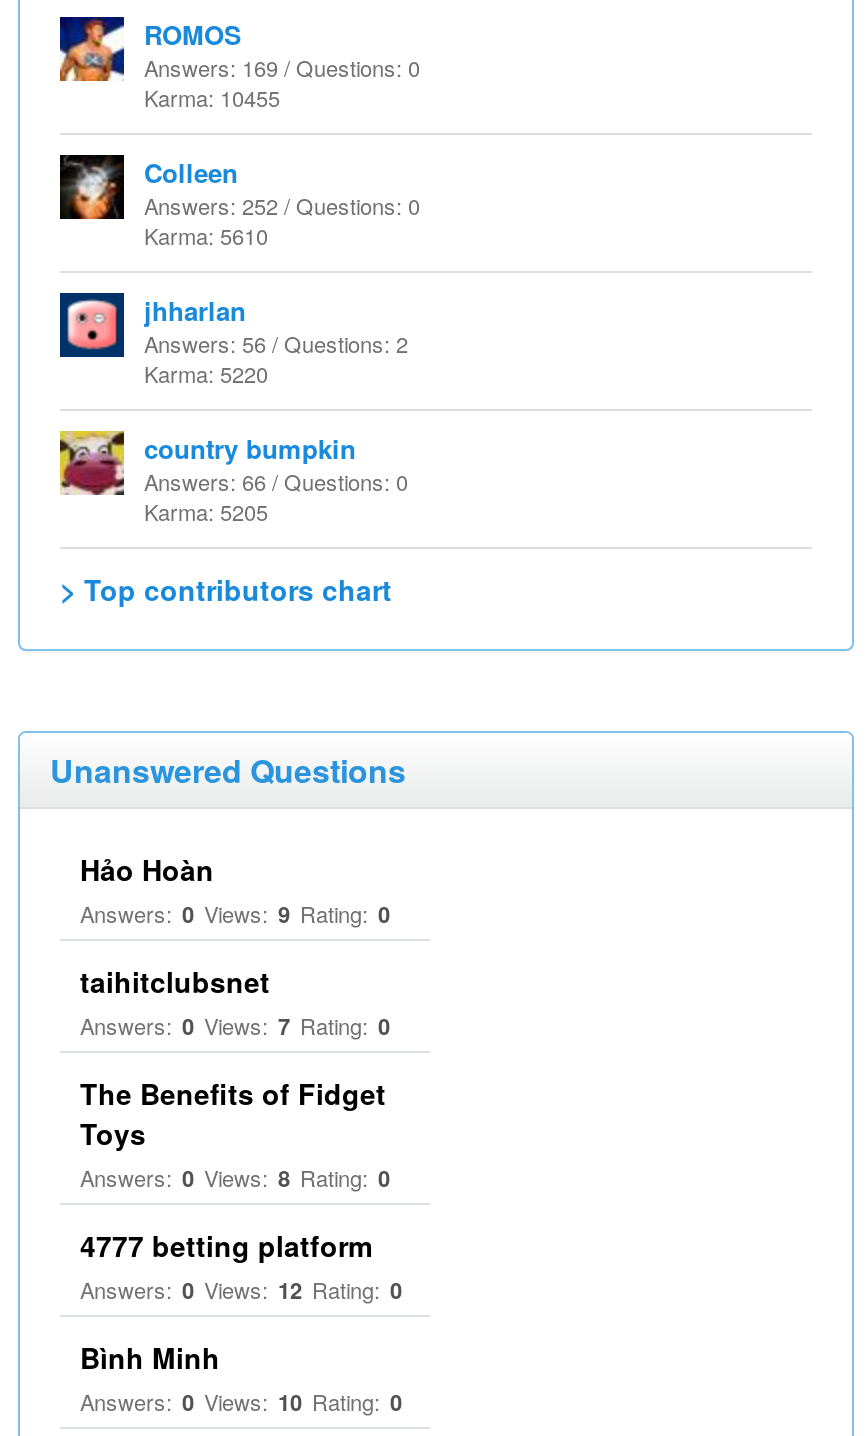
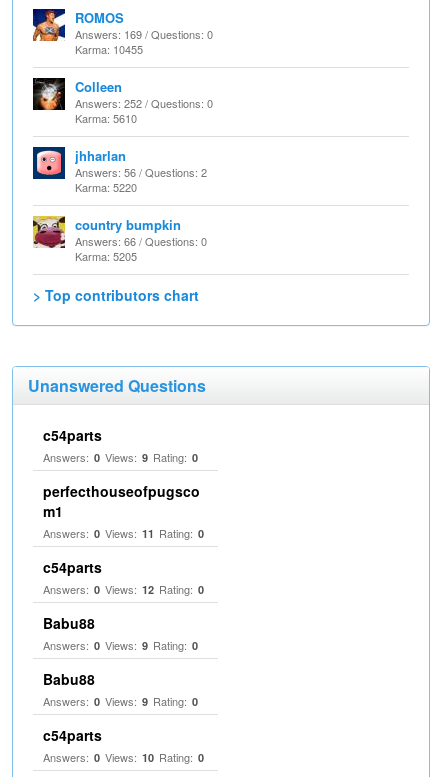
[80,849,214,889] Hảo Hoàn -> [43,425,102,445] c54parts
[80,961,390,1265] taihitclubsnet | Answers: 0 Views: 7 Rating: 0 | The Benefits of Fidget | Toys | Answers: 0 Views: 8 Rating: 0 | 4777 betting platform -> [43,481,204,577] perfecthouseofpugsco | m1 | Answers: 0 Views: 11 Rating: 0 | c54parts
moved [80,1273,402,1305] -> [43,581,204,597]: Answers: 0 Views: 12 Rating: 0
[80,1337,220,1377] Bình Minh -> [43,613,198,745] Babu88 | Answers: 0 Views: 9 Rating: 0 | Babu88 | Answers: 0 Views: 9 Rating: 0 | c54parts

